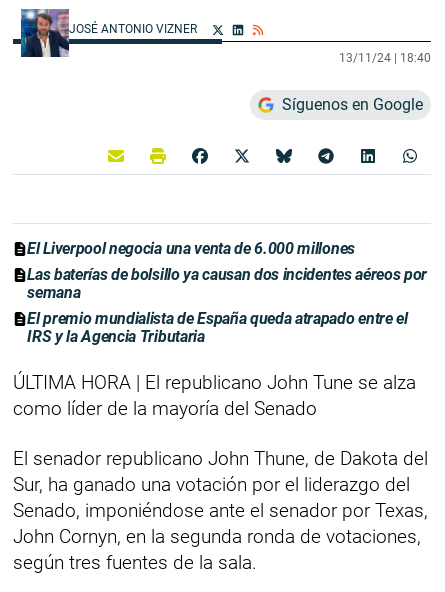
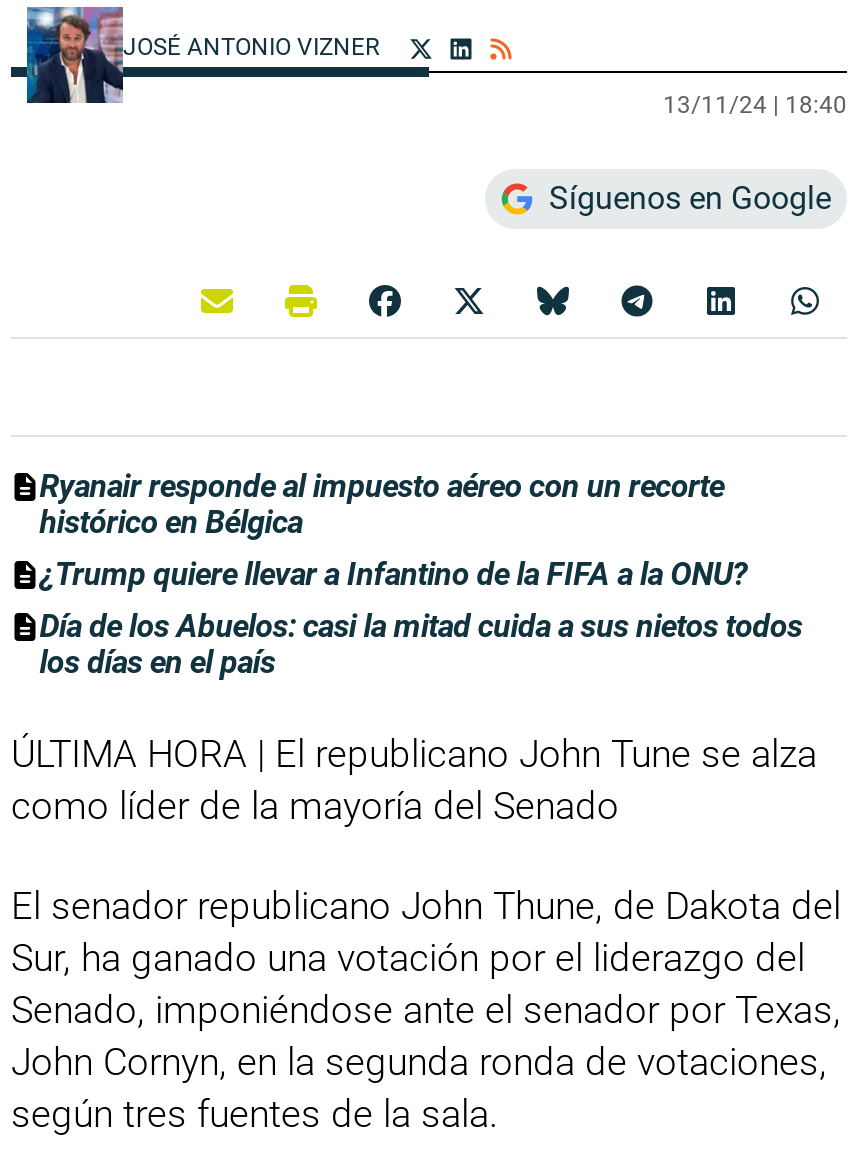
[27,239,427,346] El Liverpool negocia una venta de 6.000 millones | Las baterías de bolsillo ya causan dos incidentes aéreos por | semana | El premio mundialista de España queda atrapado entre el | IRS y la Agencia Tributaria -> [39,467,802,681] Ryanair responde al impuesto aéreo con un recorte | histórico en Bélgica | ¿Trump quiere llevar a Infantino de la FIFA a la ONU? | Día de los Abuelos: casi la mitad cuida a sus nietos todos | los días en el país

